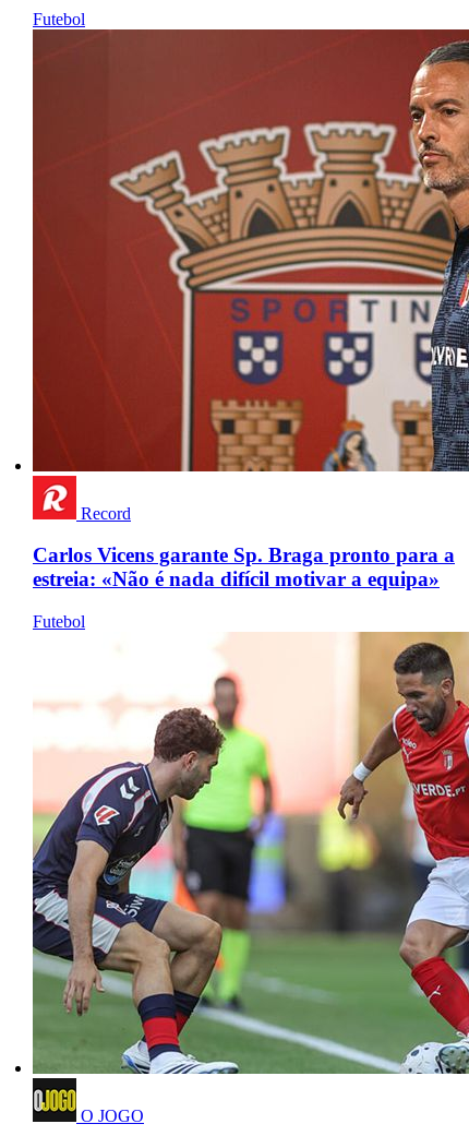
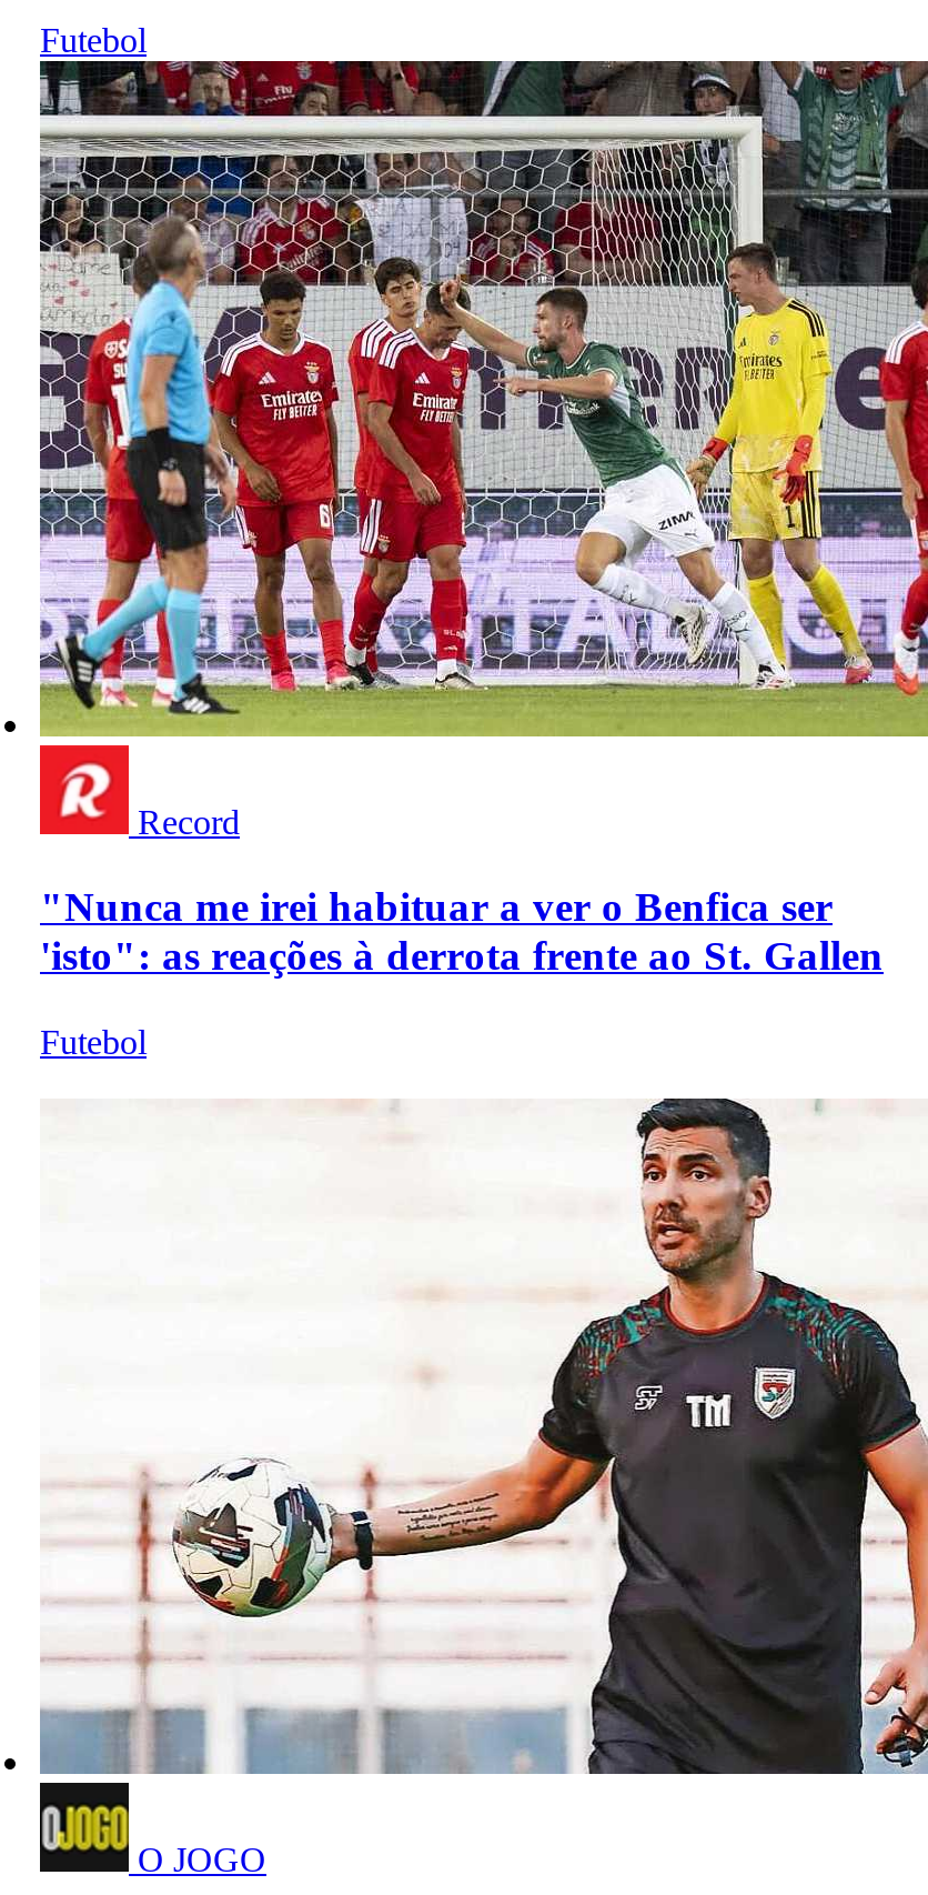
[32,28,466,473] [image] -> [38,59,921,739] [image]
[33,544,455,591] Carlos Vicens garante Sp. Braga pronto para a | estreia: «Não é nada difícil motivar a equipa» -> [40,884,884,979] "Nunca me irei habituar a ver o Benfica ser | 'isto": as reações à derrota frente ao St. Gallen
[32,631,466,1075] [image] -> [40,1063,921,1776] [image]

